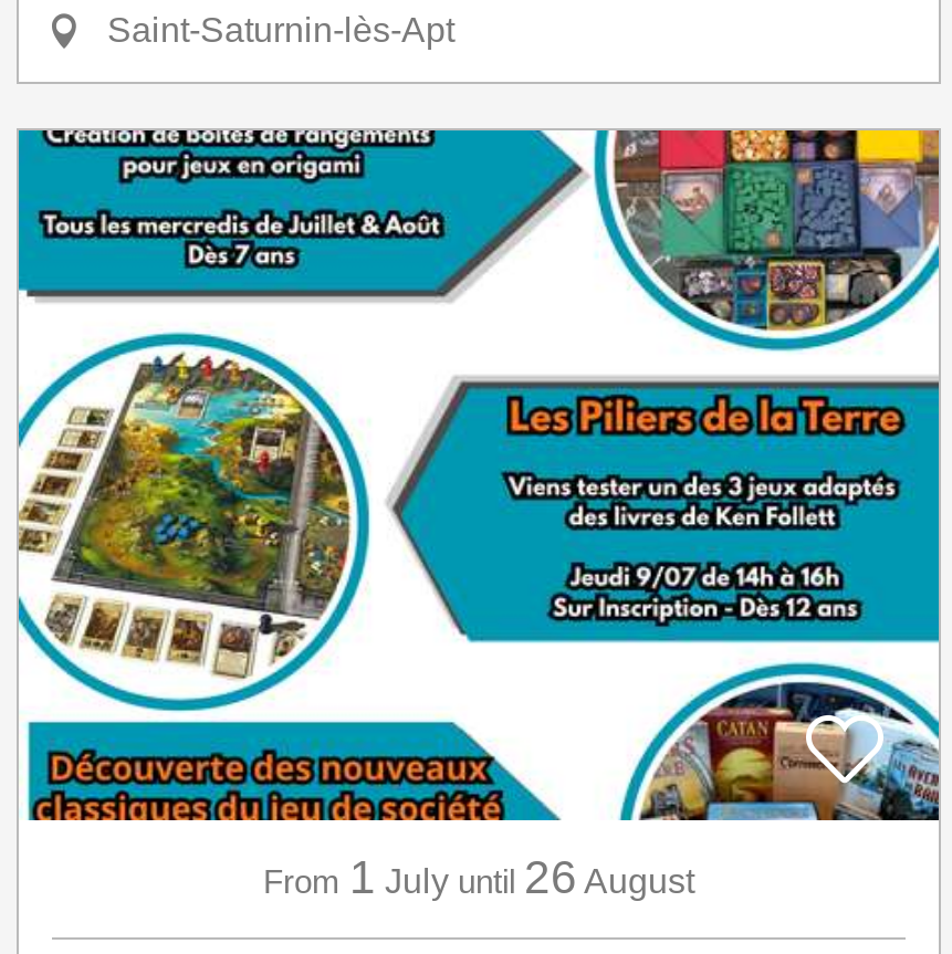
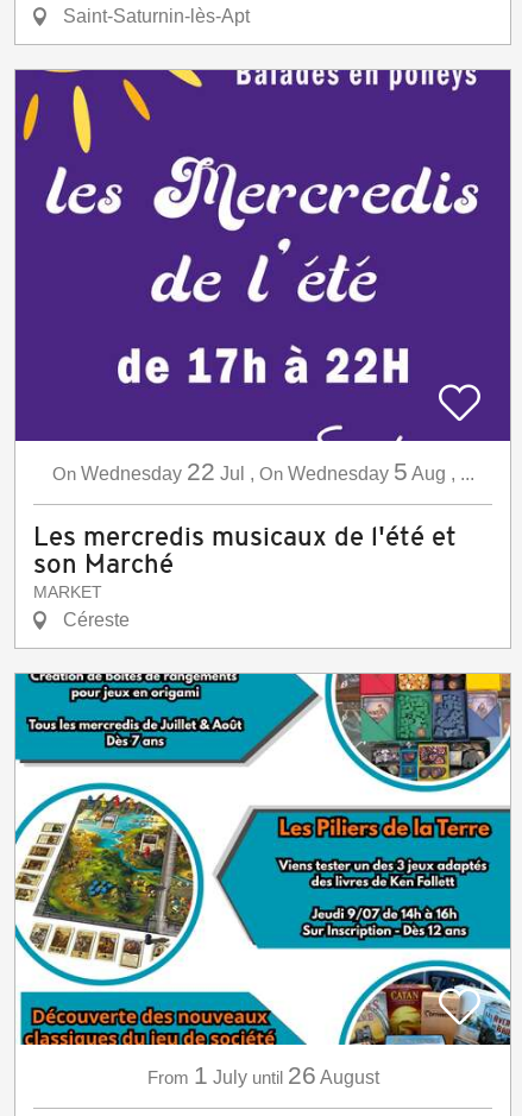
none -> [14,69,511,630] [image] | On Wednesday 22 Jul, On Wednesday 5 Aug,... | Les mercredis musicaux de l'été et | son Marché | MARKET | Céreste

